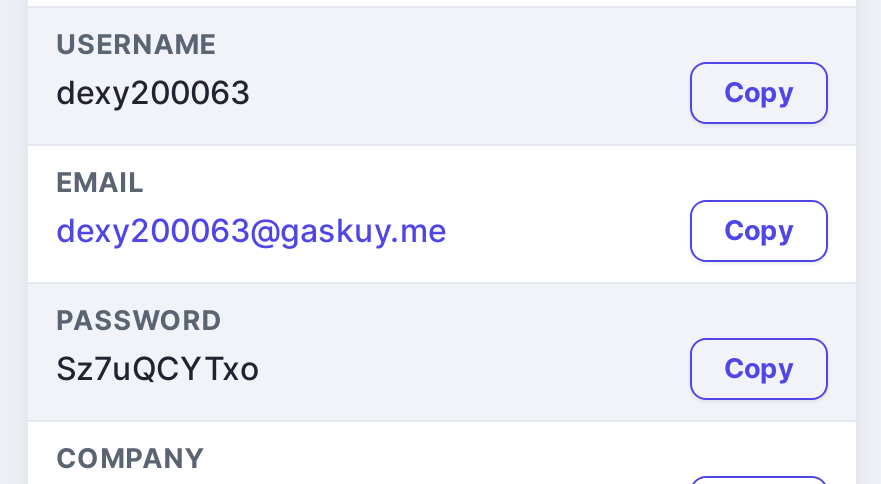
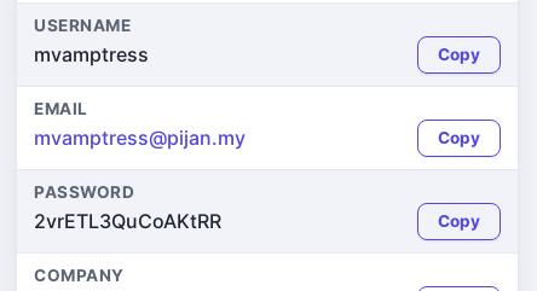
[56,72,250,112] dexy200063 -> [34,42,149,66] mvamptress
[56,210,446,250] dexy200063@gaskuy.me -> [34,126,246,150] mvamptress@pijan.my
[56,348,260,388] Sz7uQCYTxo -> [34,209,221,233] 2vrETL3QuCoAKtRR

